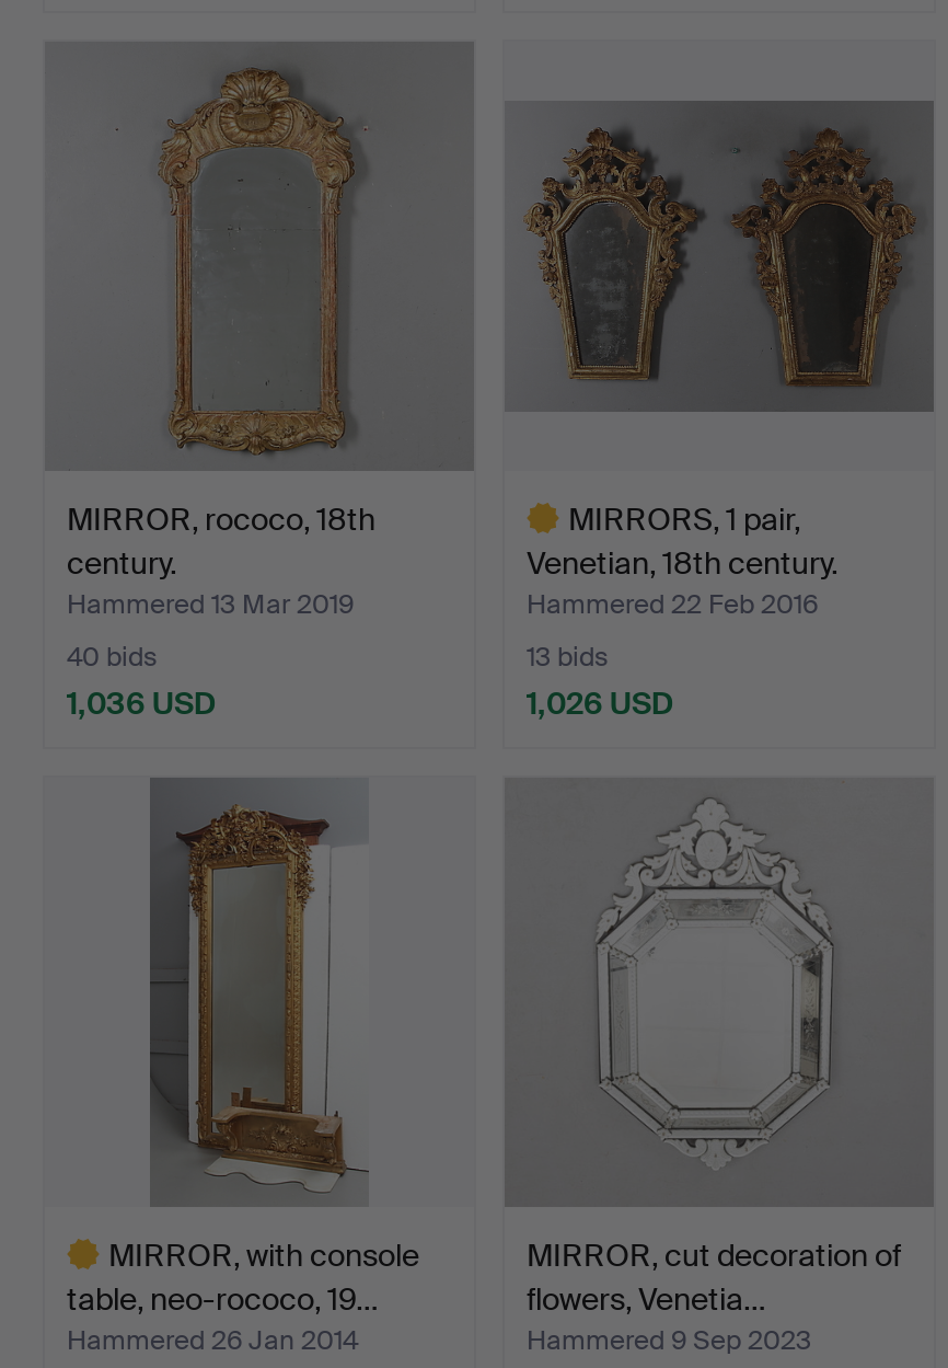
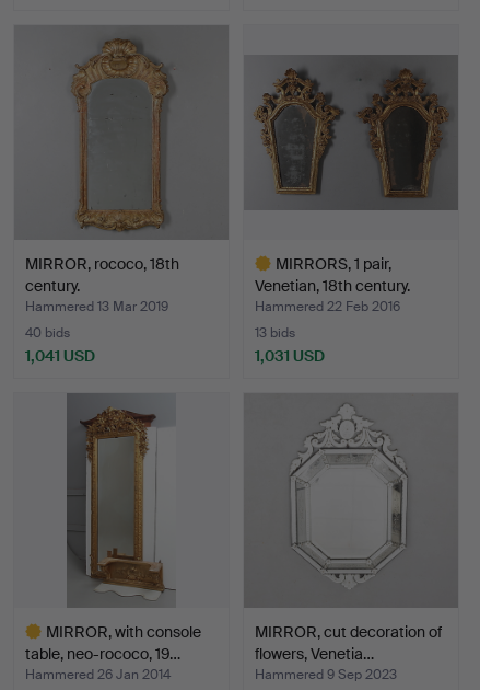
[67,683,216,723] 1,036 USD -> [25,346,95,366] 1,041 USD
[527,683,673,723] 1,026 USD -> [255,346,325,366] 1,031 USD

